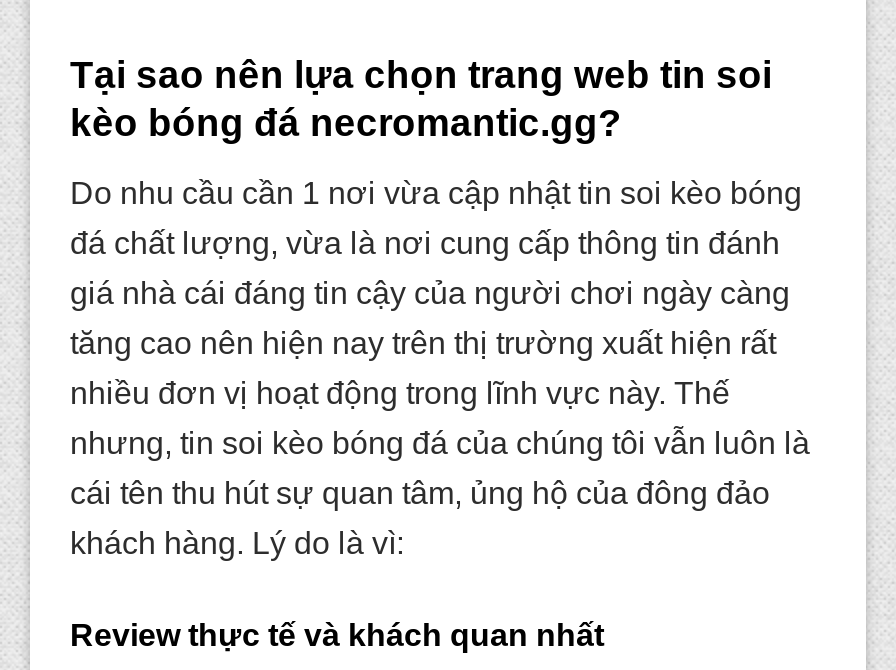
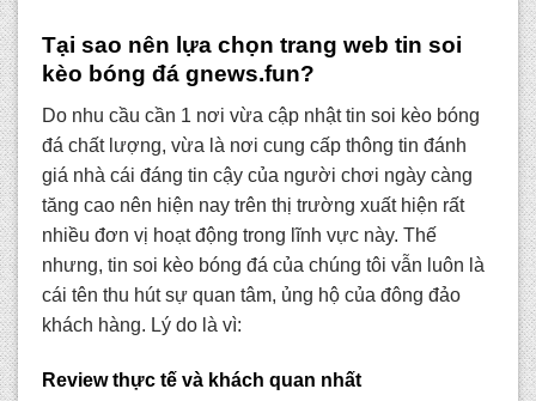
[70,102,622,144] kèo bóng đá necromantic.gg? -> [42,61,315,86] kèo bóng đá gnews.fun?

